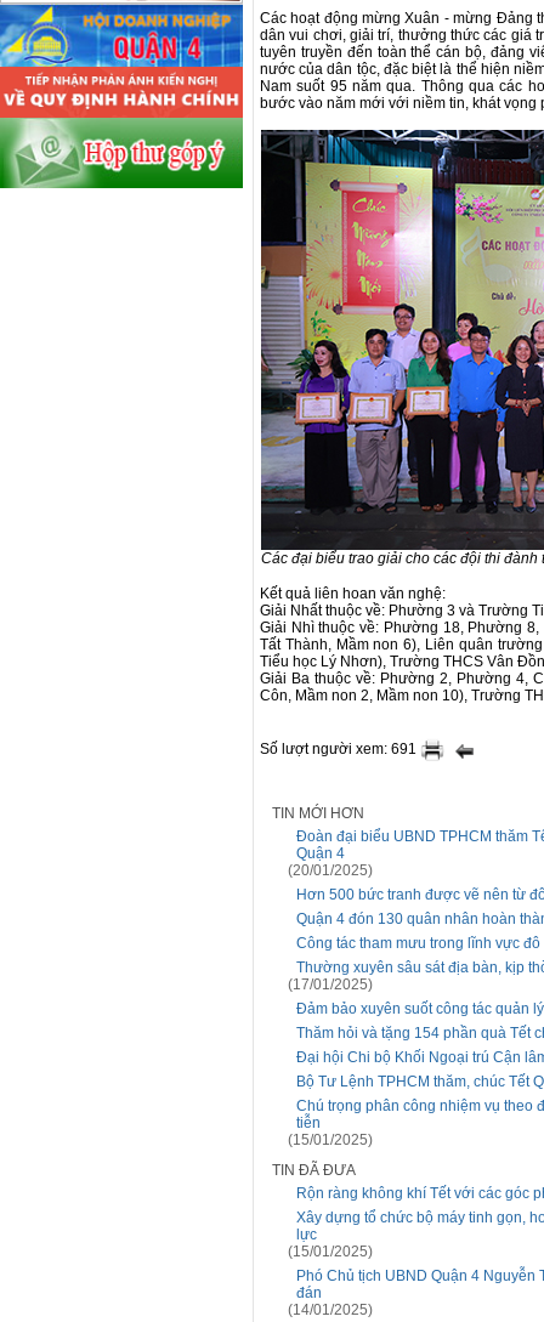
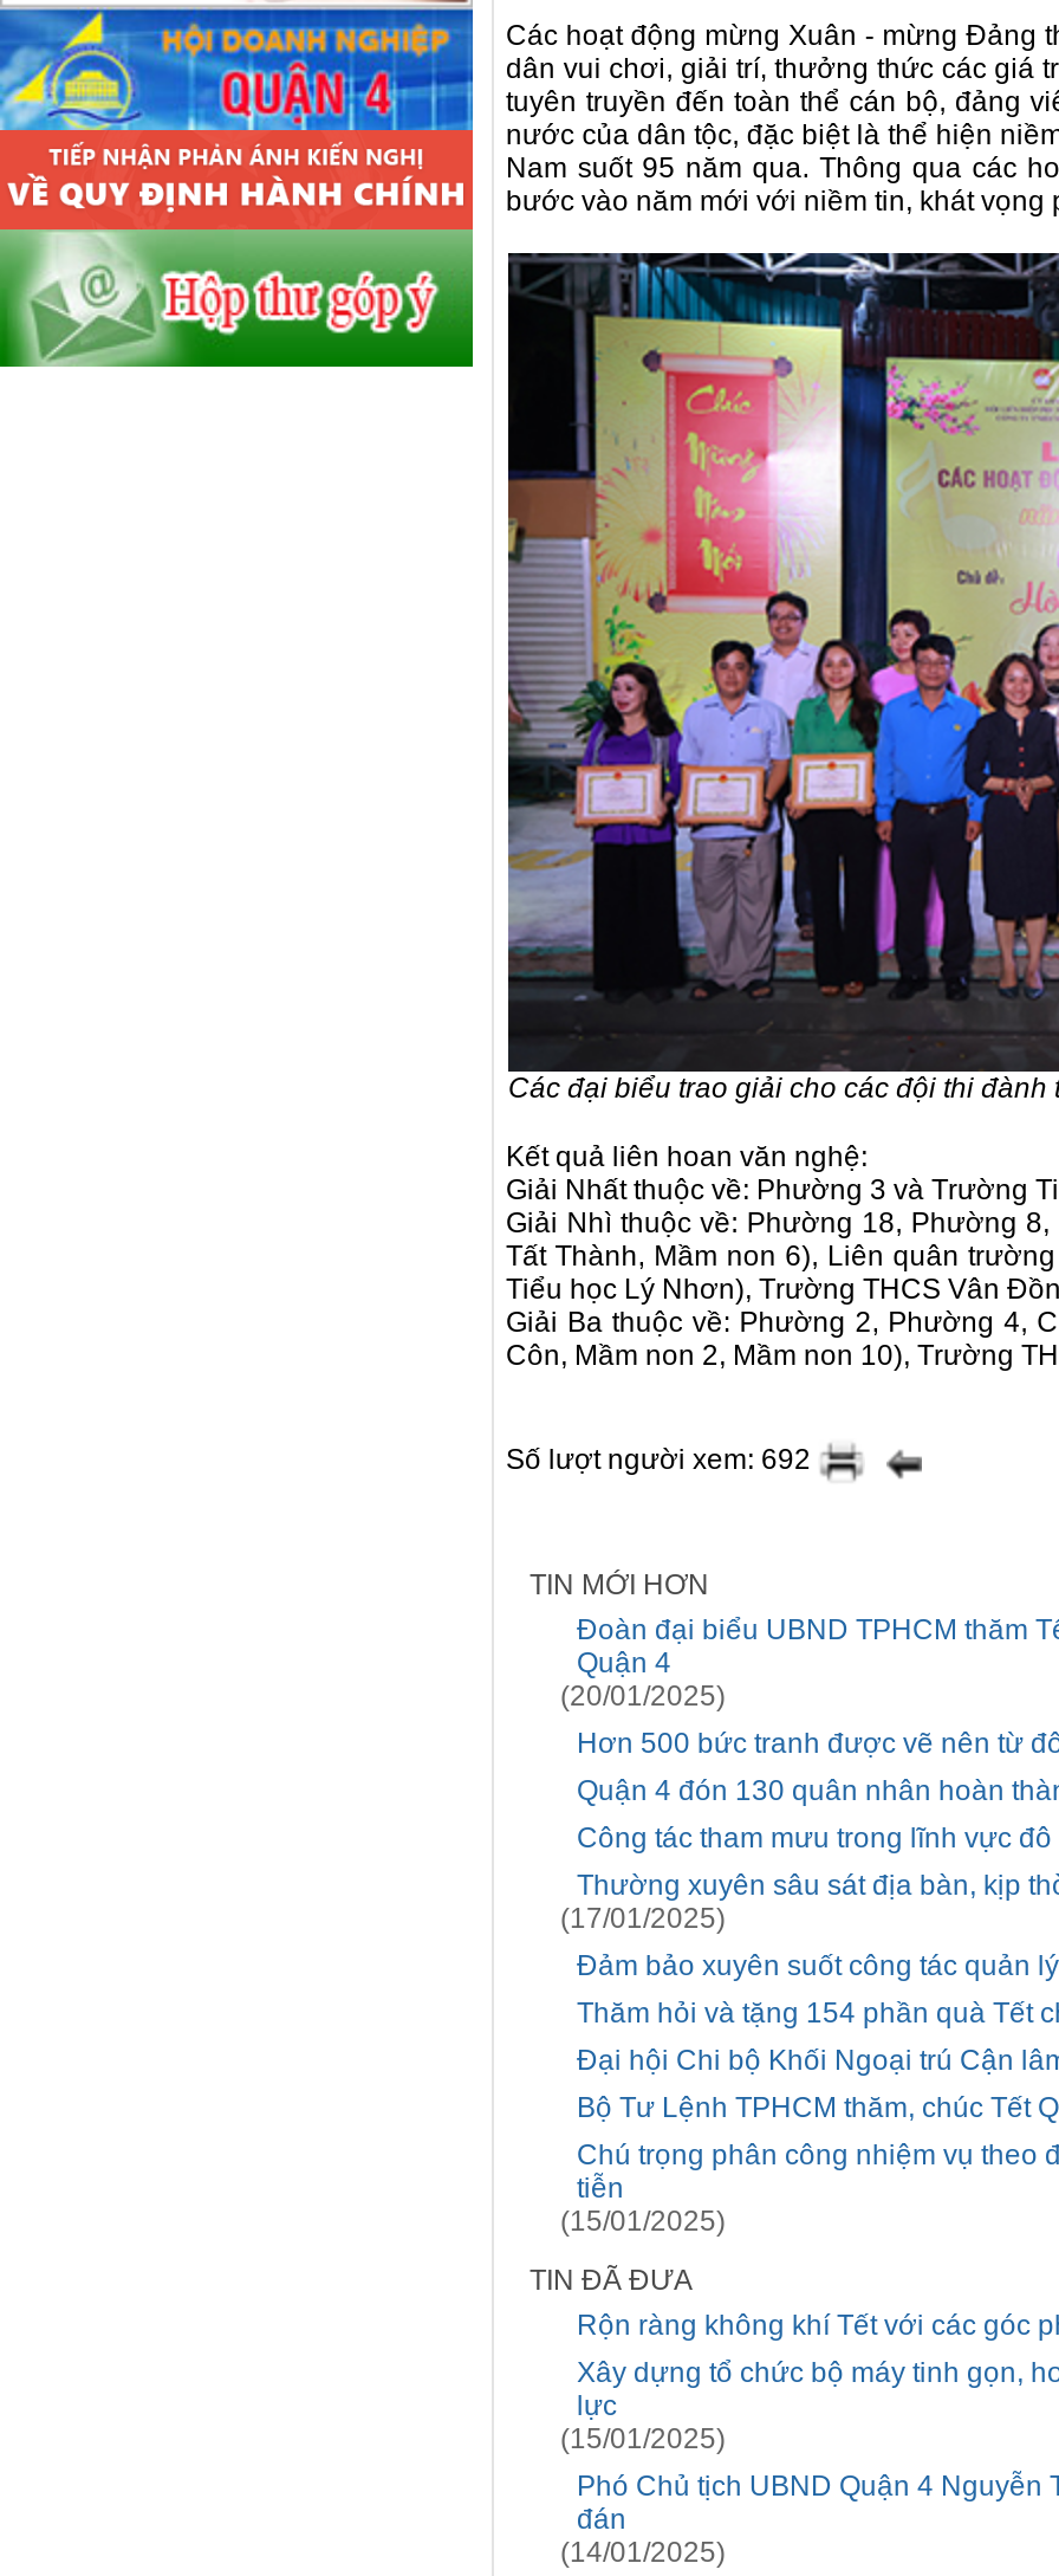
[260,741,420,758] Số lượt người xem: 691 -> [506,1443,818,1477] Số lượt người xem: 692

